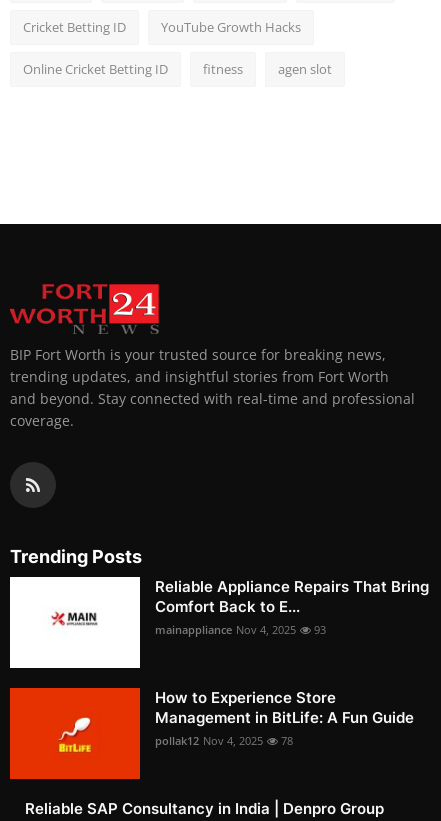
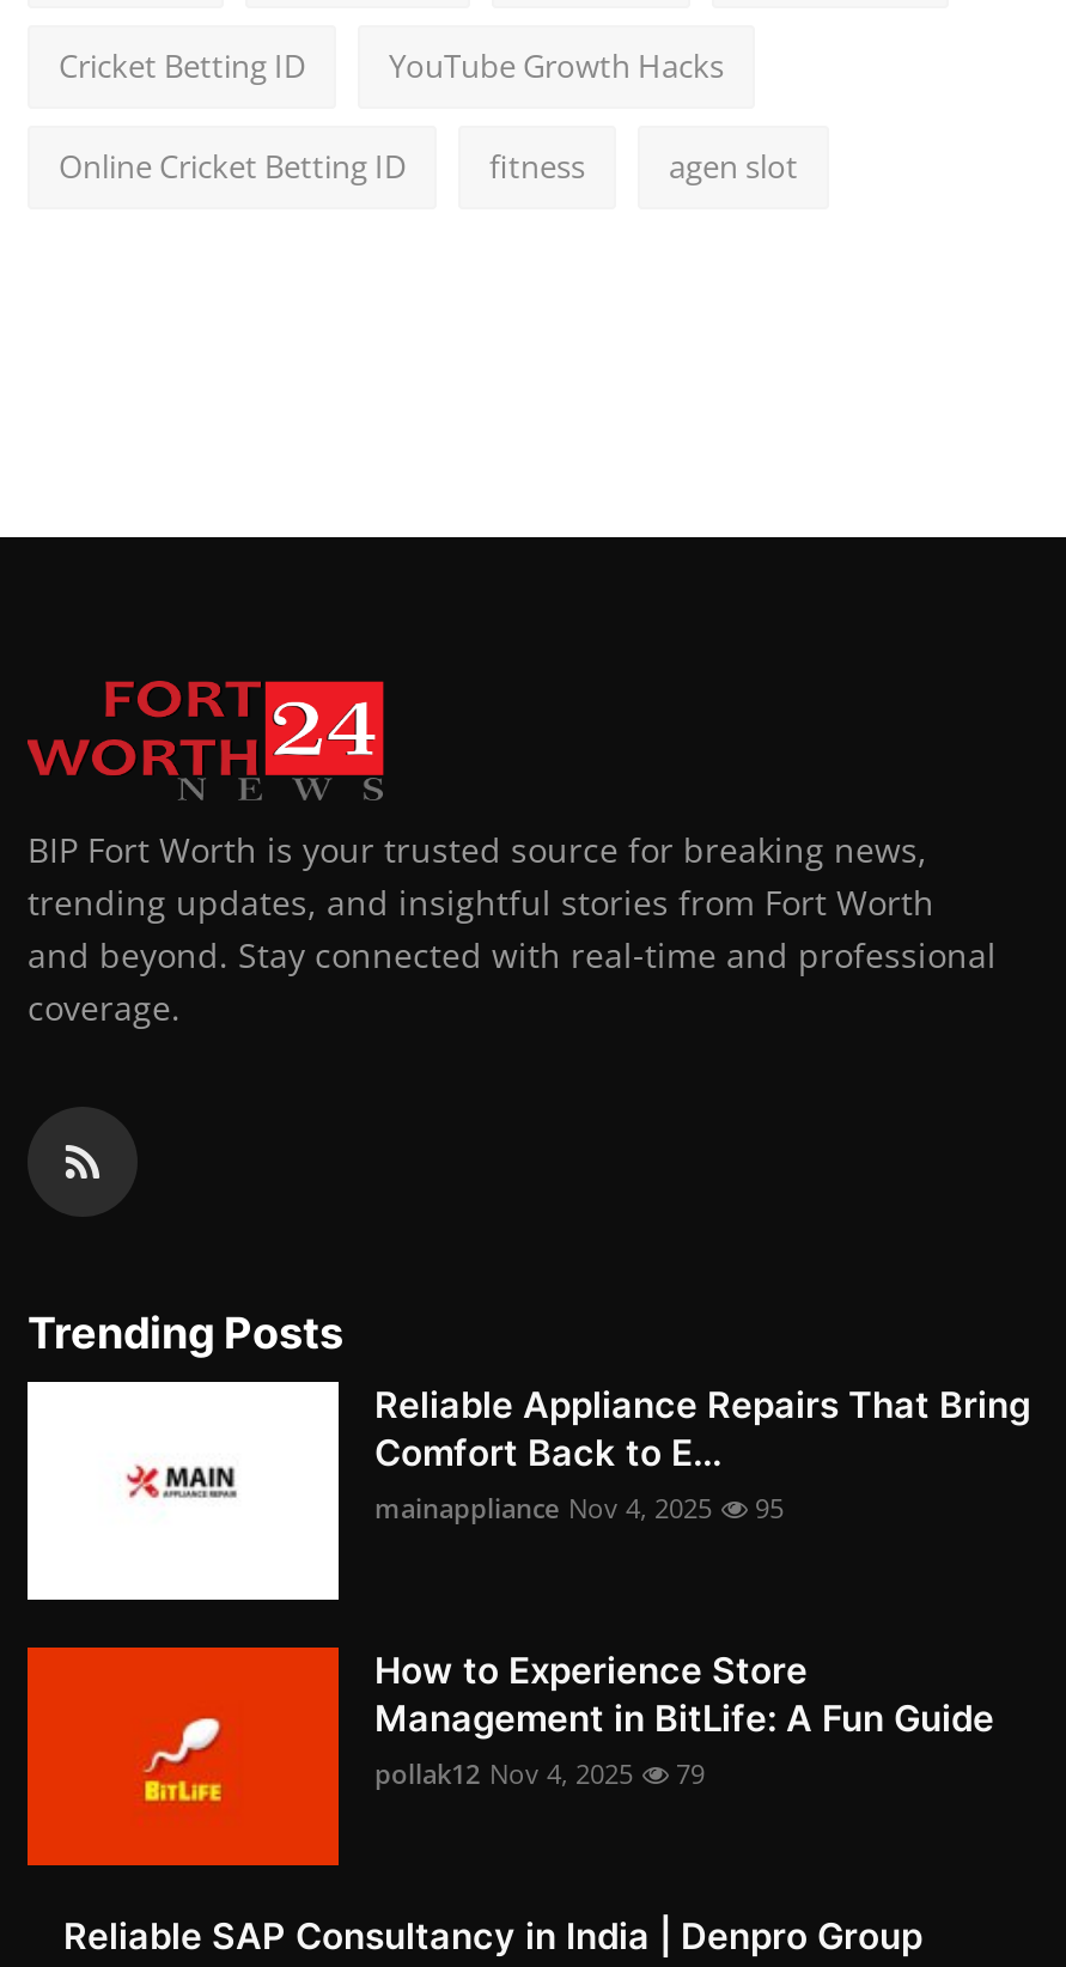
[155,622,326,637] mainappliance Nov 4, 2025 93 -> [374,1490,784,1526] mainappliance Nov 4, 2025 95
[155,733,293,748] pollak12 Nov 4, 2025 78 -> [374,1755,705,1791] pollak12 Nov 4, 2025 79

